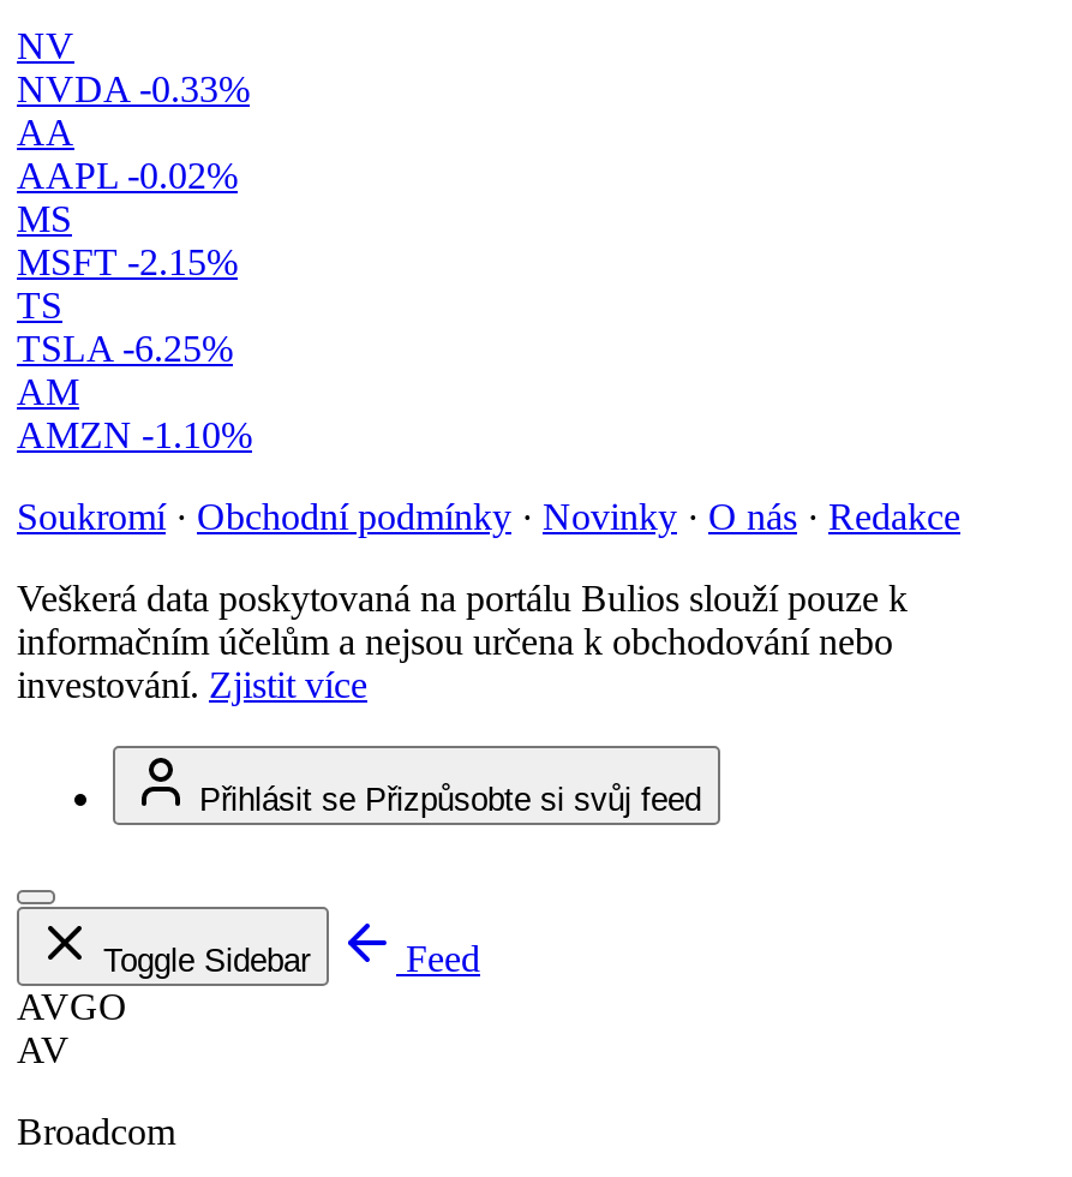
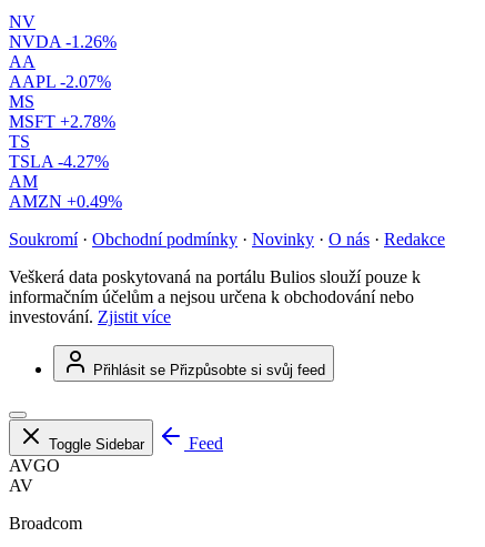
[17,69,250,110] NVDA -0.33% -> [9,32,117,51] NVDA -1.26%
[17,155,238,196] AAPL -0.02% -> [9,72,111,91] AAPL -2.07%
[17,242,238,282] MSFT -2.15% -> [9,112,115,131] MSFT +2.78%
[17,328,233,369] TSLA -6.25% -> [9,152,109,171] TSLA -4.27%
[17,415,252,455] AMZN -1.10% -> [9,192,122,211] AMZN +0.49%

